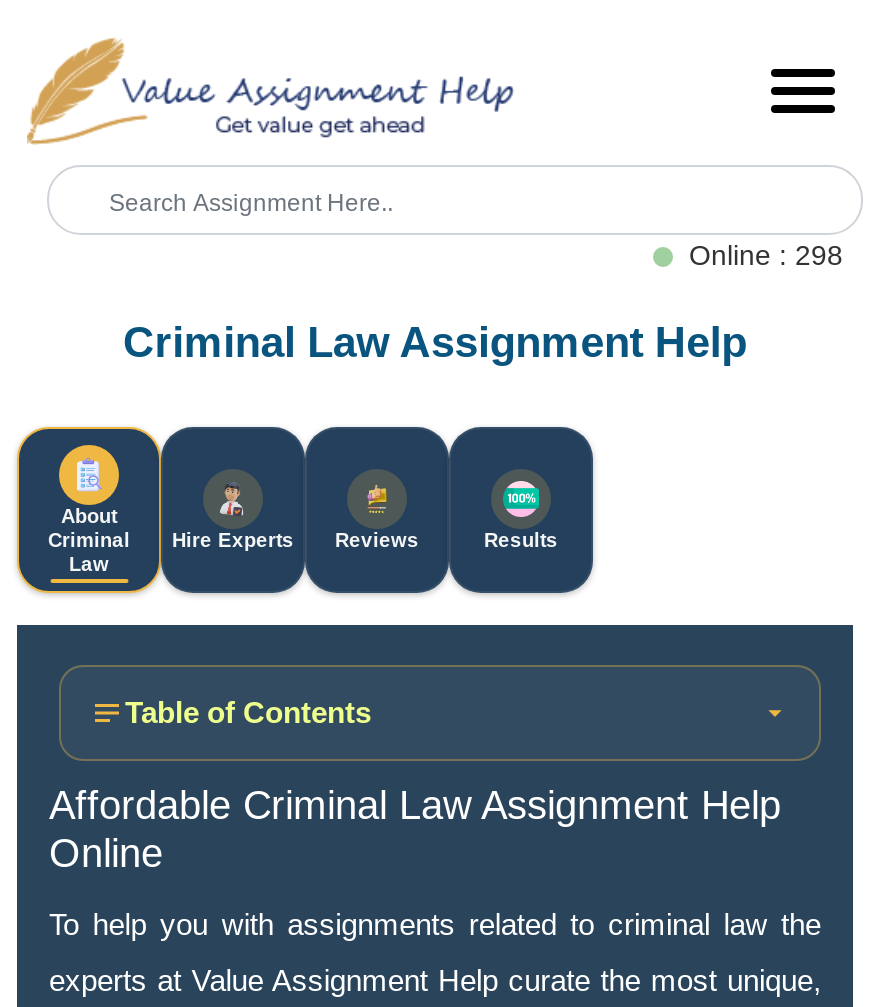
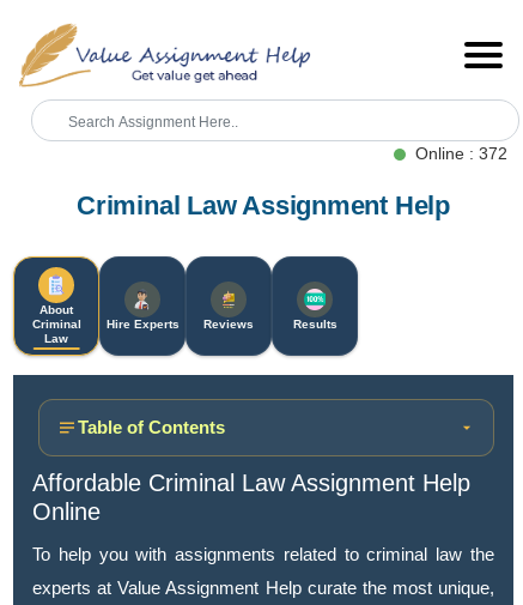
[689,240,843,272] Online : 298 -> [415,144,507,164] Online : 372

